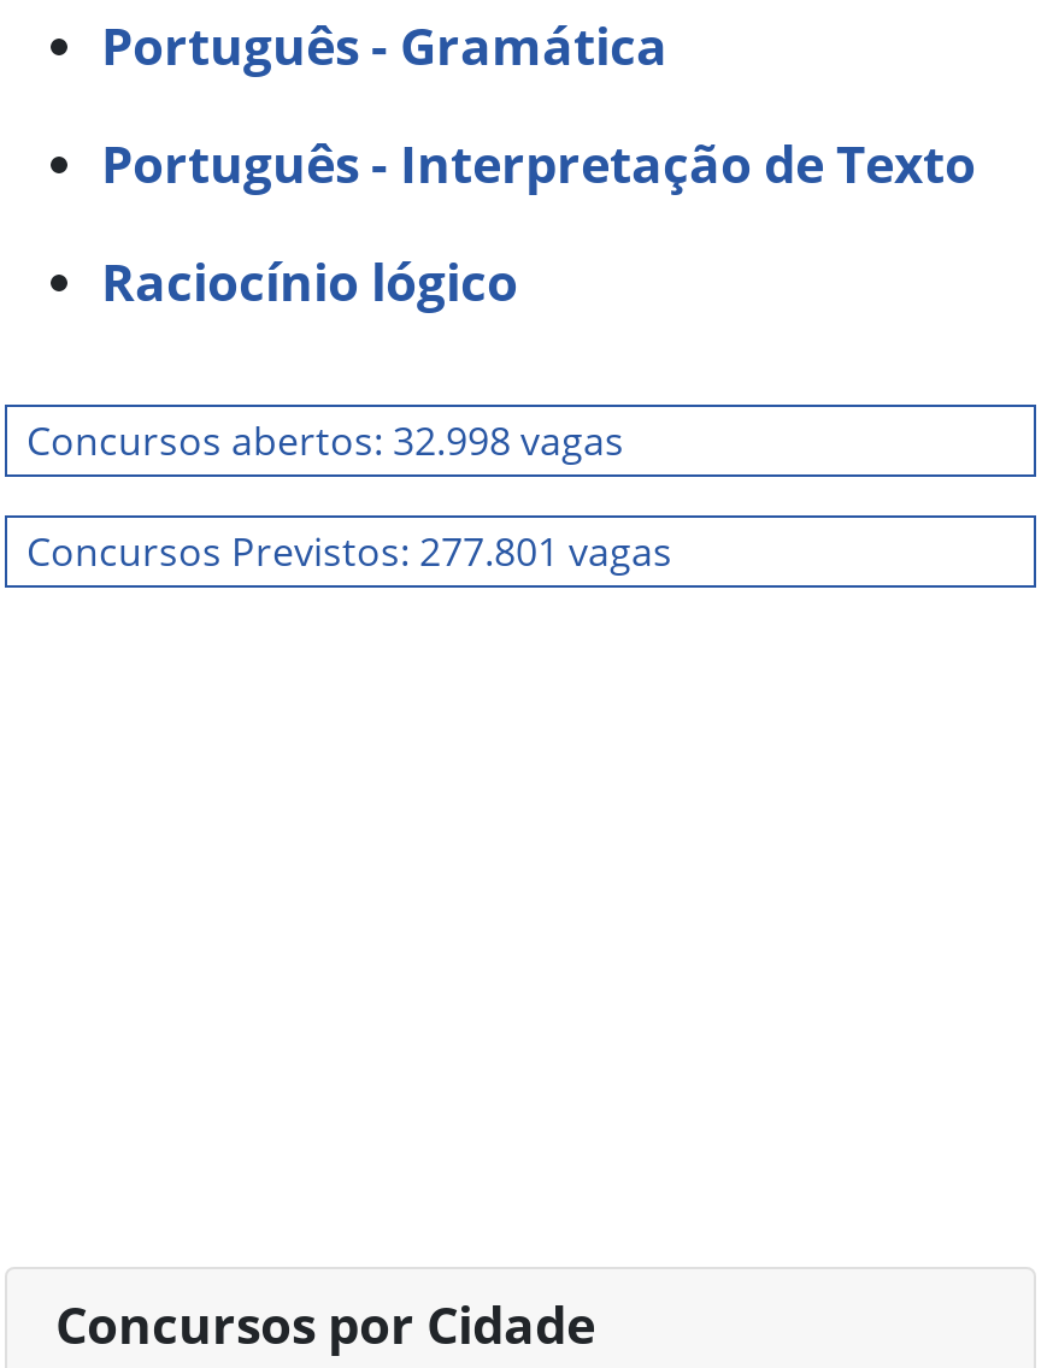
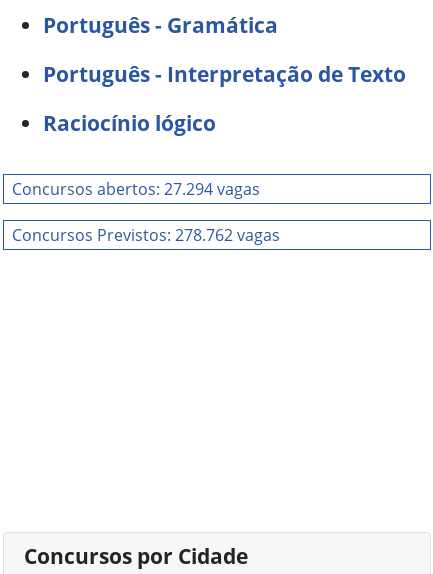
[27,414,624,467] Concursos abertos: 32.998 vagas -> [12,178,260,200] Concursos abertos: 27.294 vagas
[27,525,672,578] Concursos Previstos: 277.801 vagas -> [12,224,280,246] Concursos Previstos: 278.762 vagas

